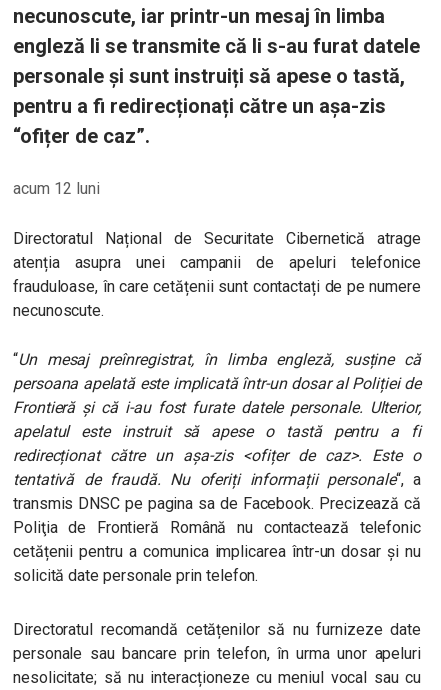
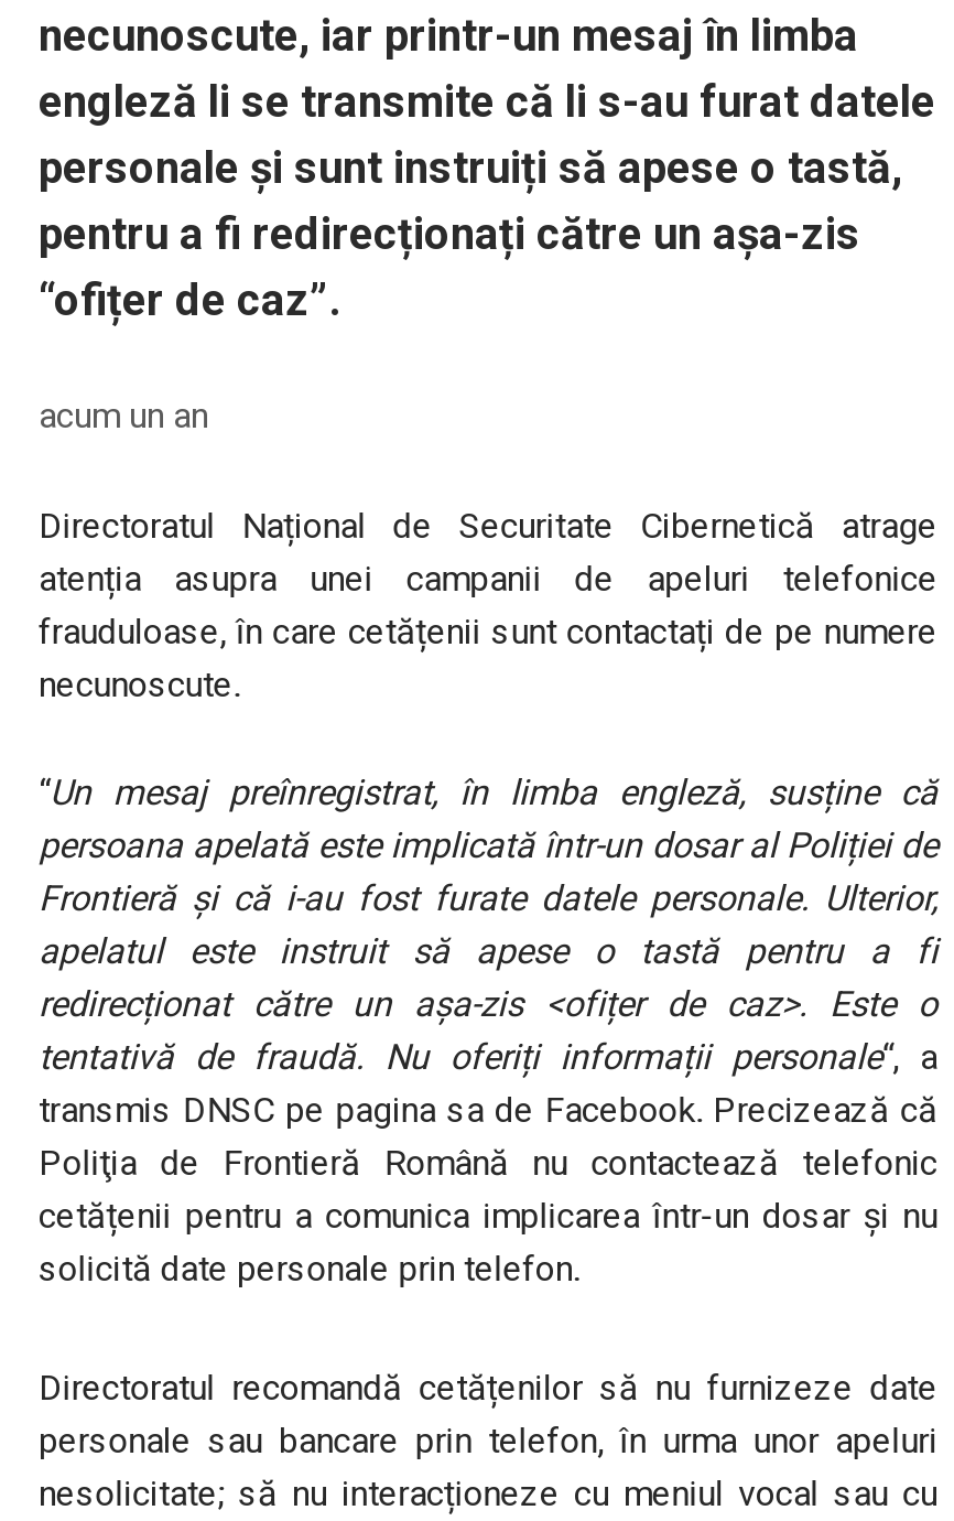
[13,179,100,198] acum 12 luni -> [39,395,208,436] acum un an

